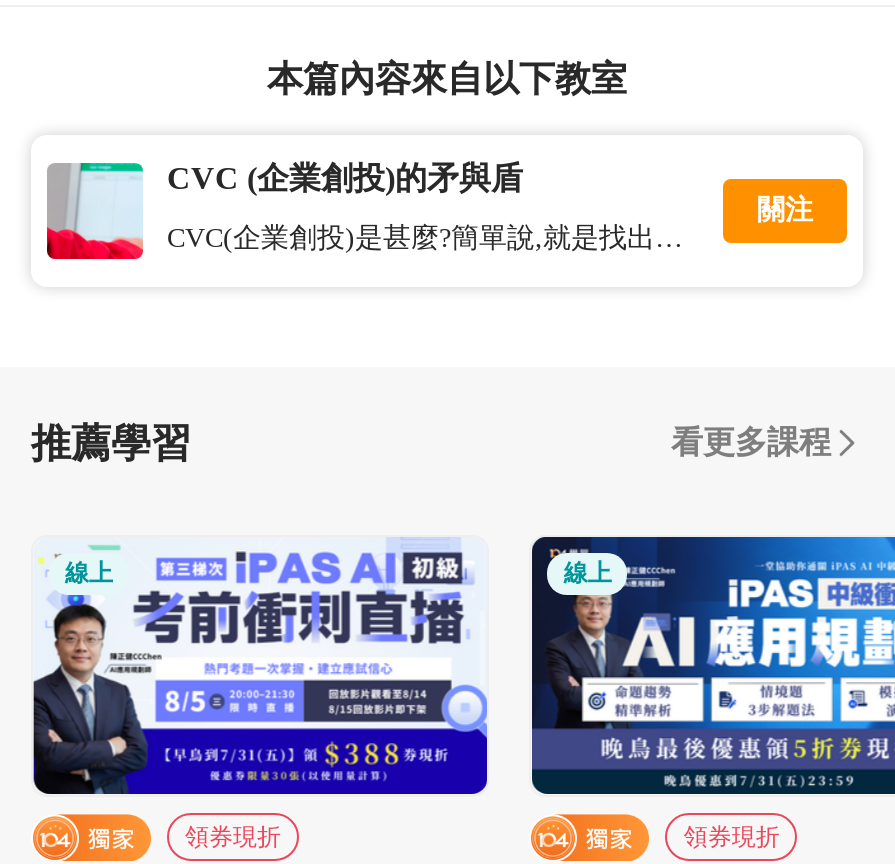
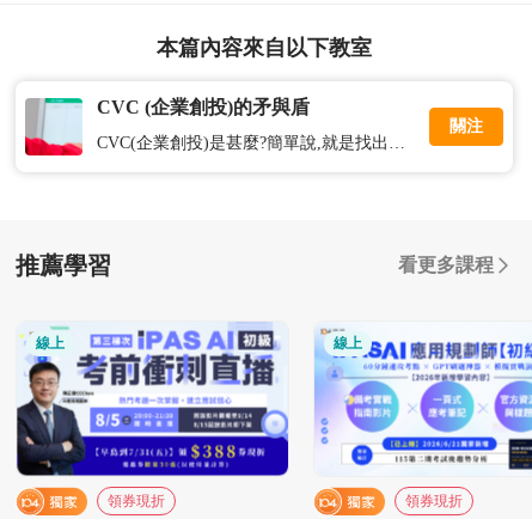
[529,535,889,797] [image] -> [314,322,528,476] [image]

